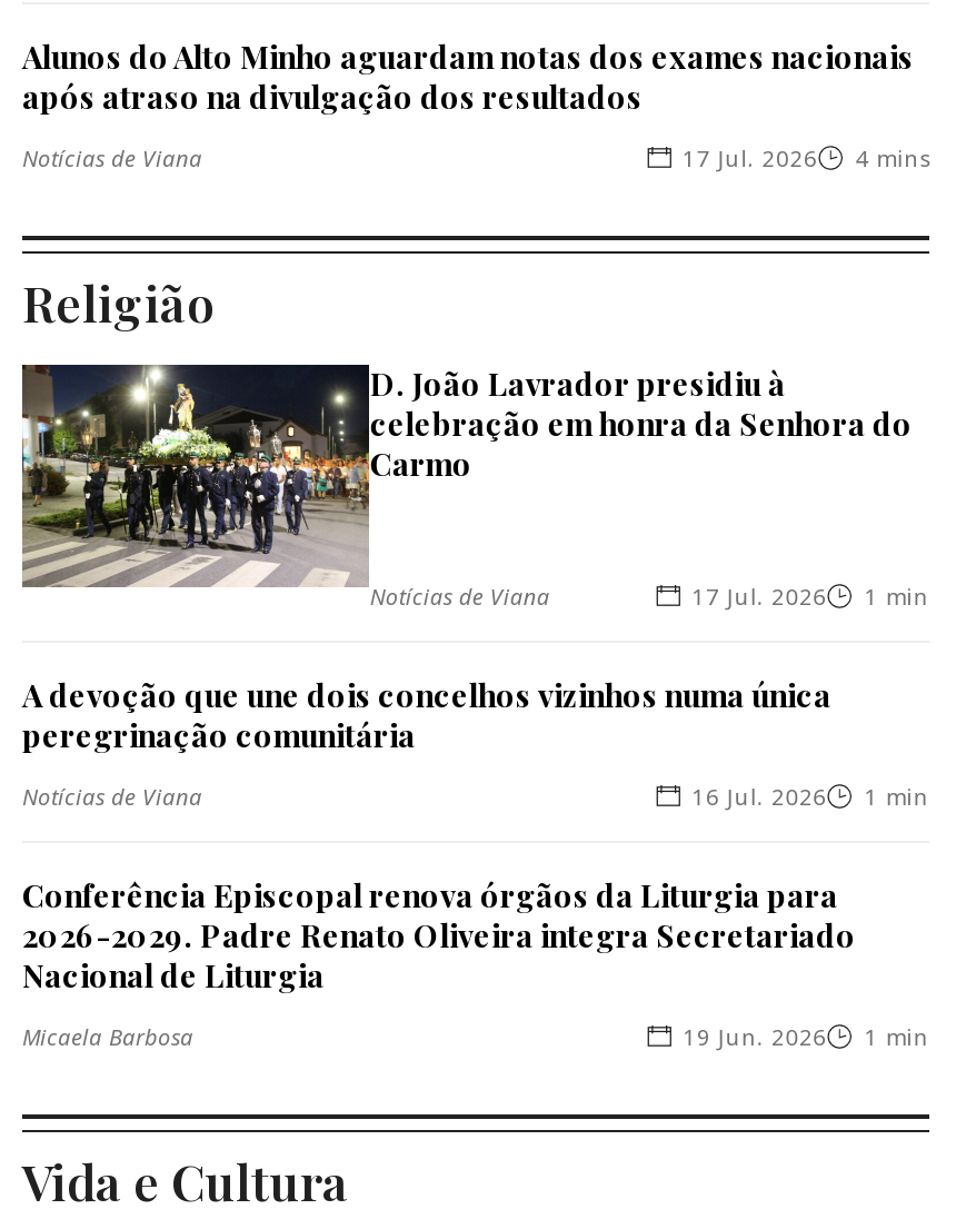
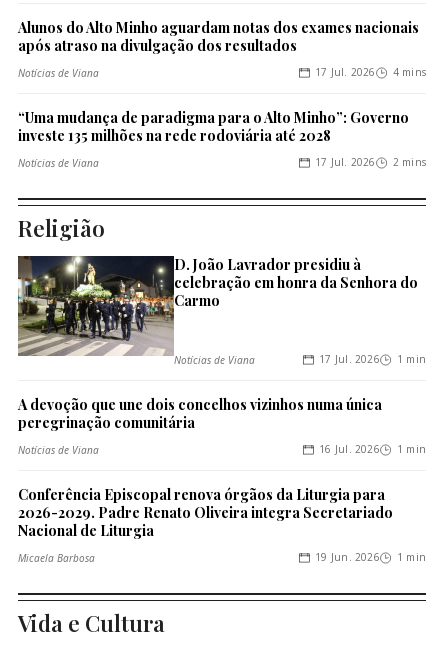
none -> [18,108,426,170] “Uma mudança de paradigma para o Alto Minho”: Governo | investe 135 milhões na rede rodoviária até 2028 | Notícias de Viana | 17 Jul. 2026 | 2 mins

